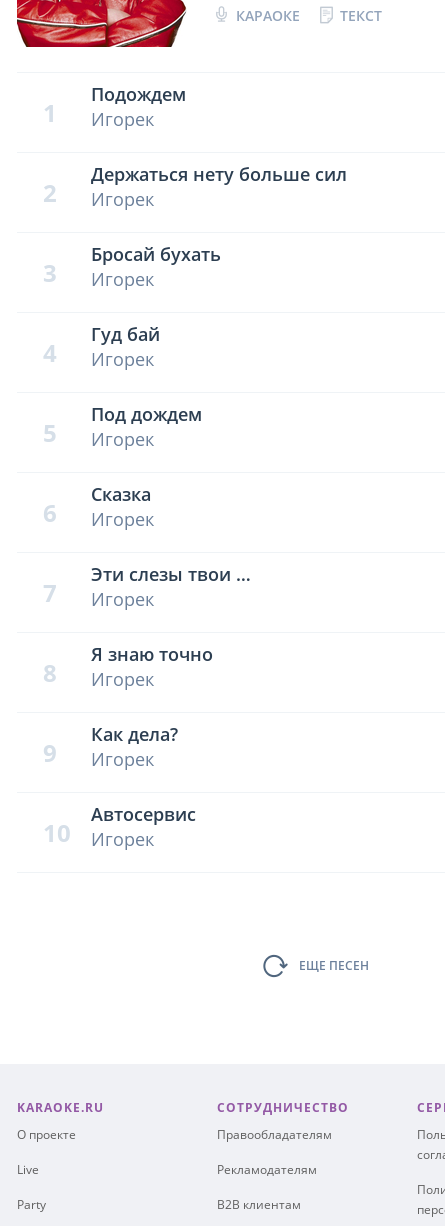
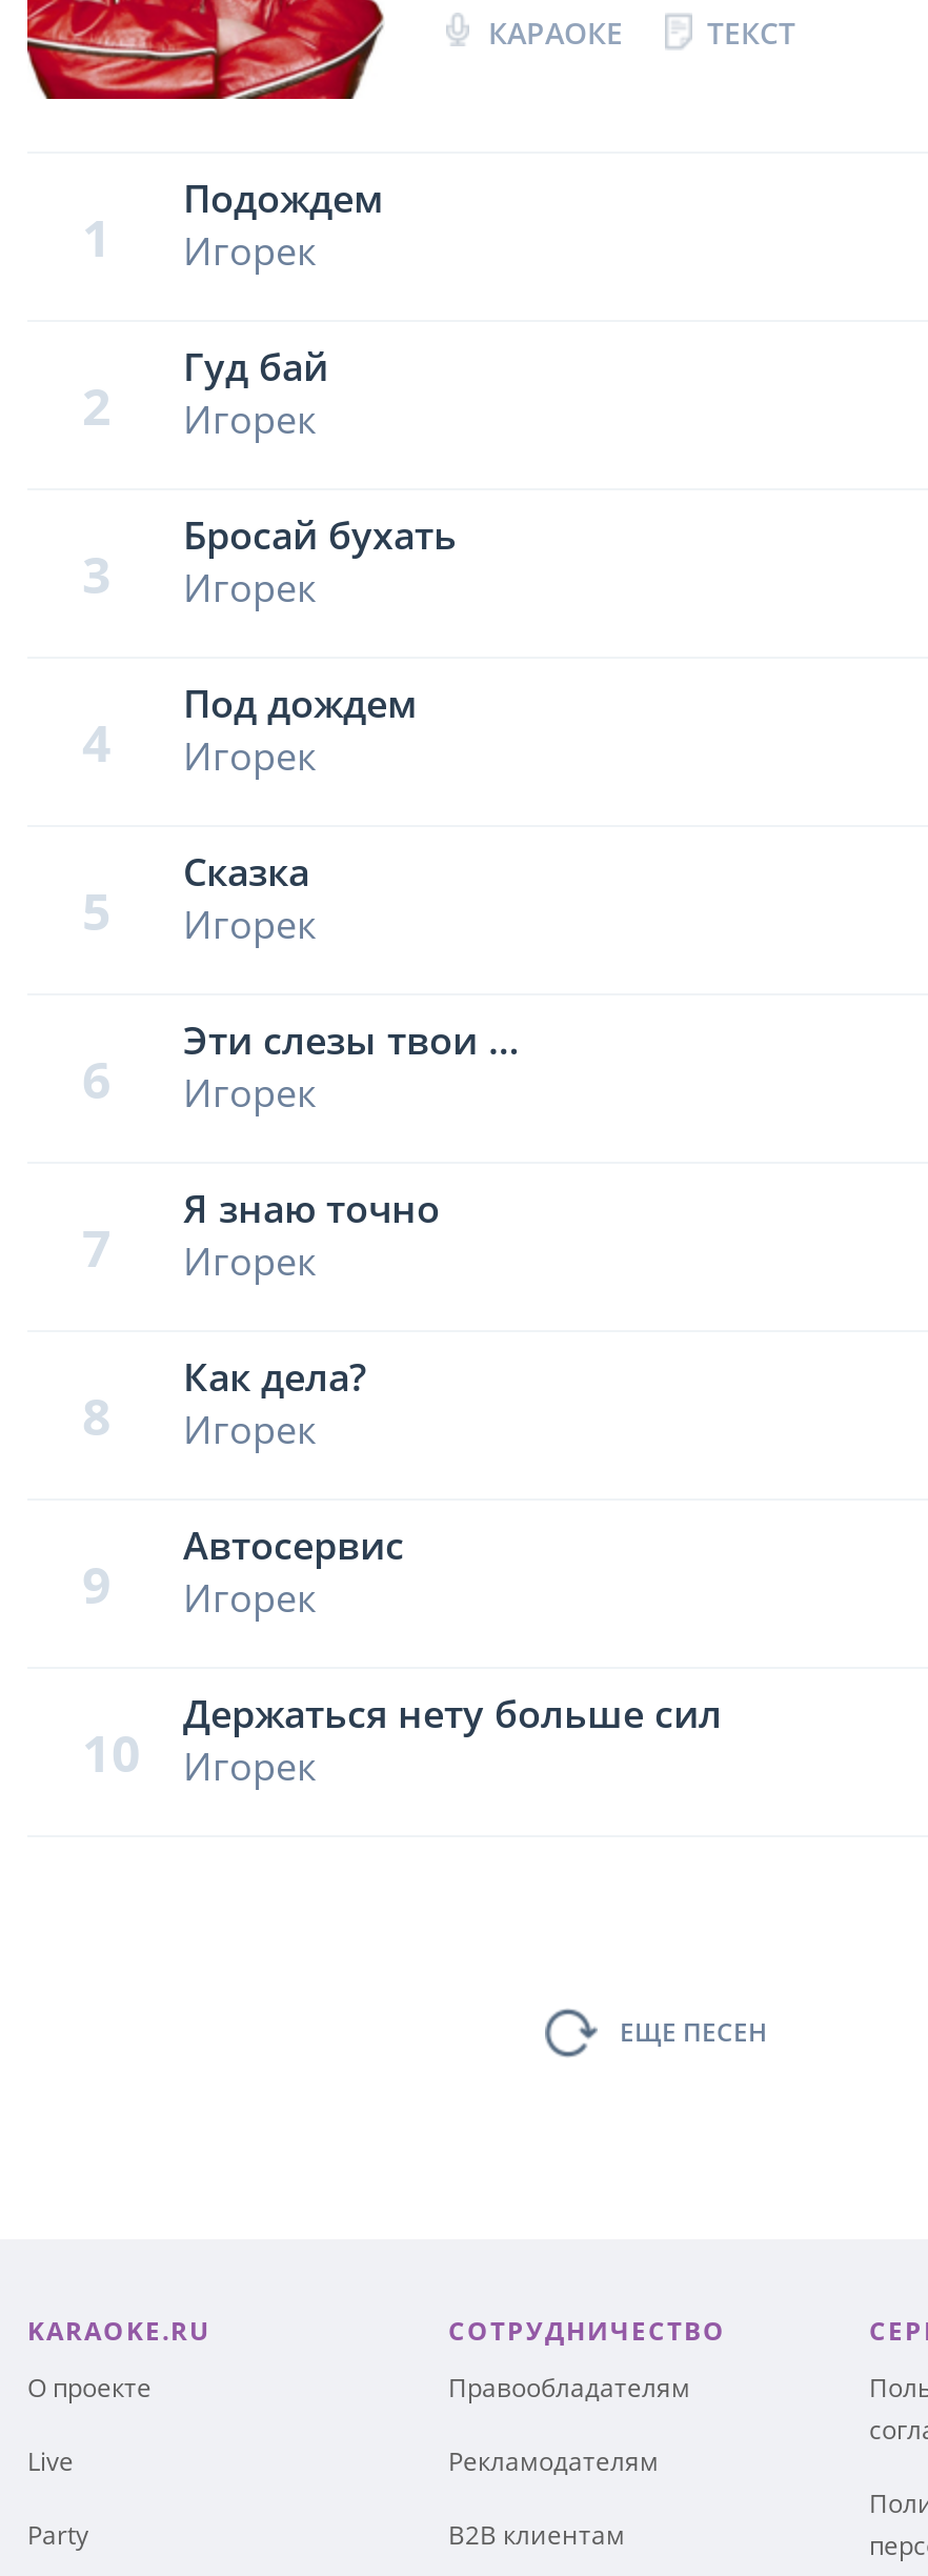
moved [91,162,347,186] -> [183,1688,722,1738]: Держаться нету больше сил
moved [91,322,160,346] -> [183,341,328,391]: Гуд бай
moved [91,402,202,426] -> [183,678,417,728]: Под дождем
moved [91,482,151,506] -> [183,846,309,897]: Сказка
moved [91,562,251,586] -> [183,1014,520,1065]: Эти слезы твои …
moved [91,642,213,666] -> [183,1183,440,1233]: Я знаю точно
moved [91,722,178,746] -> [183,1351,366,1402]: Как дела?
moved [91,802,196,826] -> [183,1520,404,1570]: Автосервис

